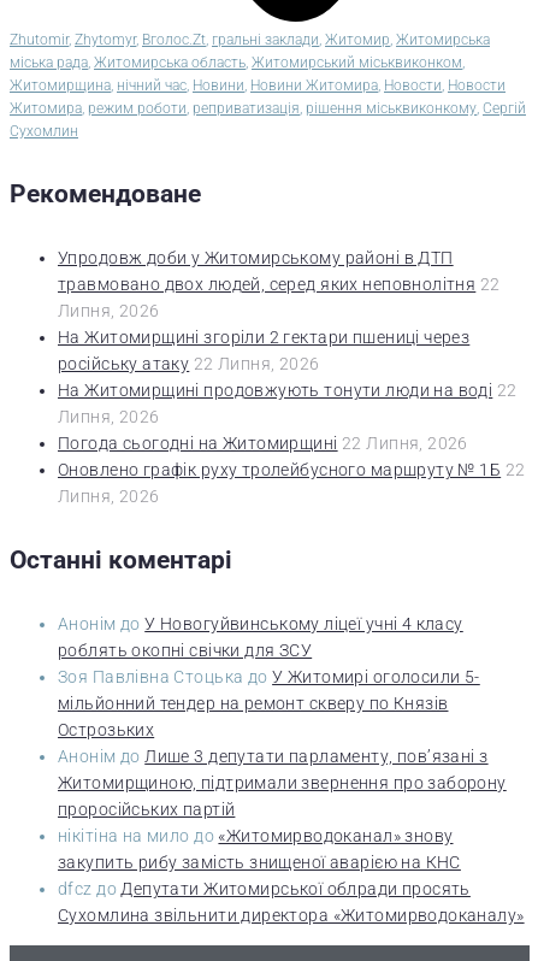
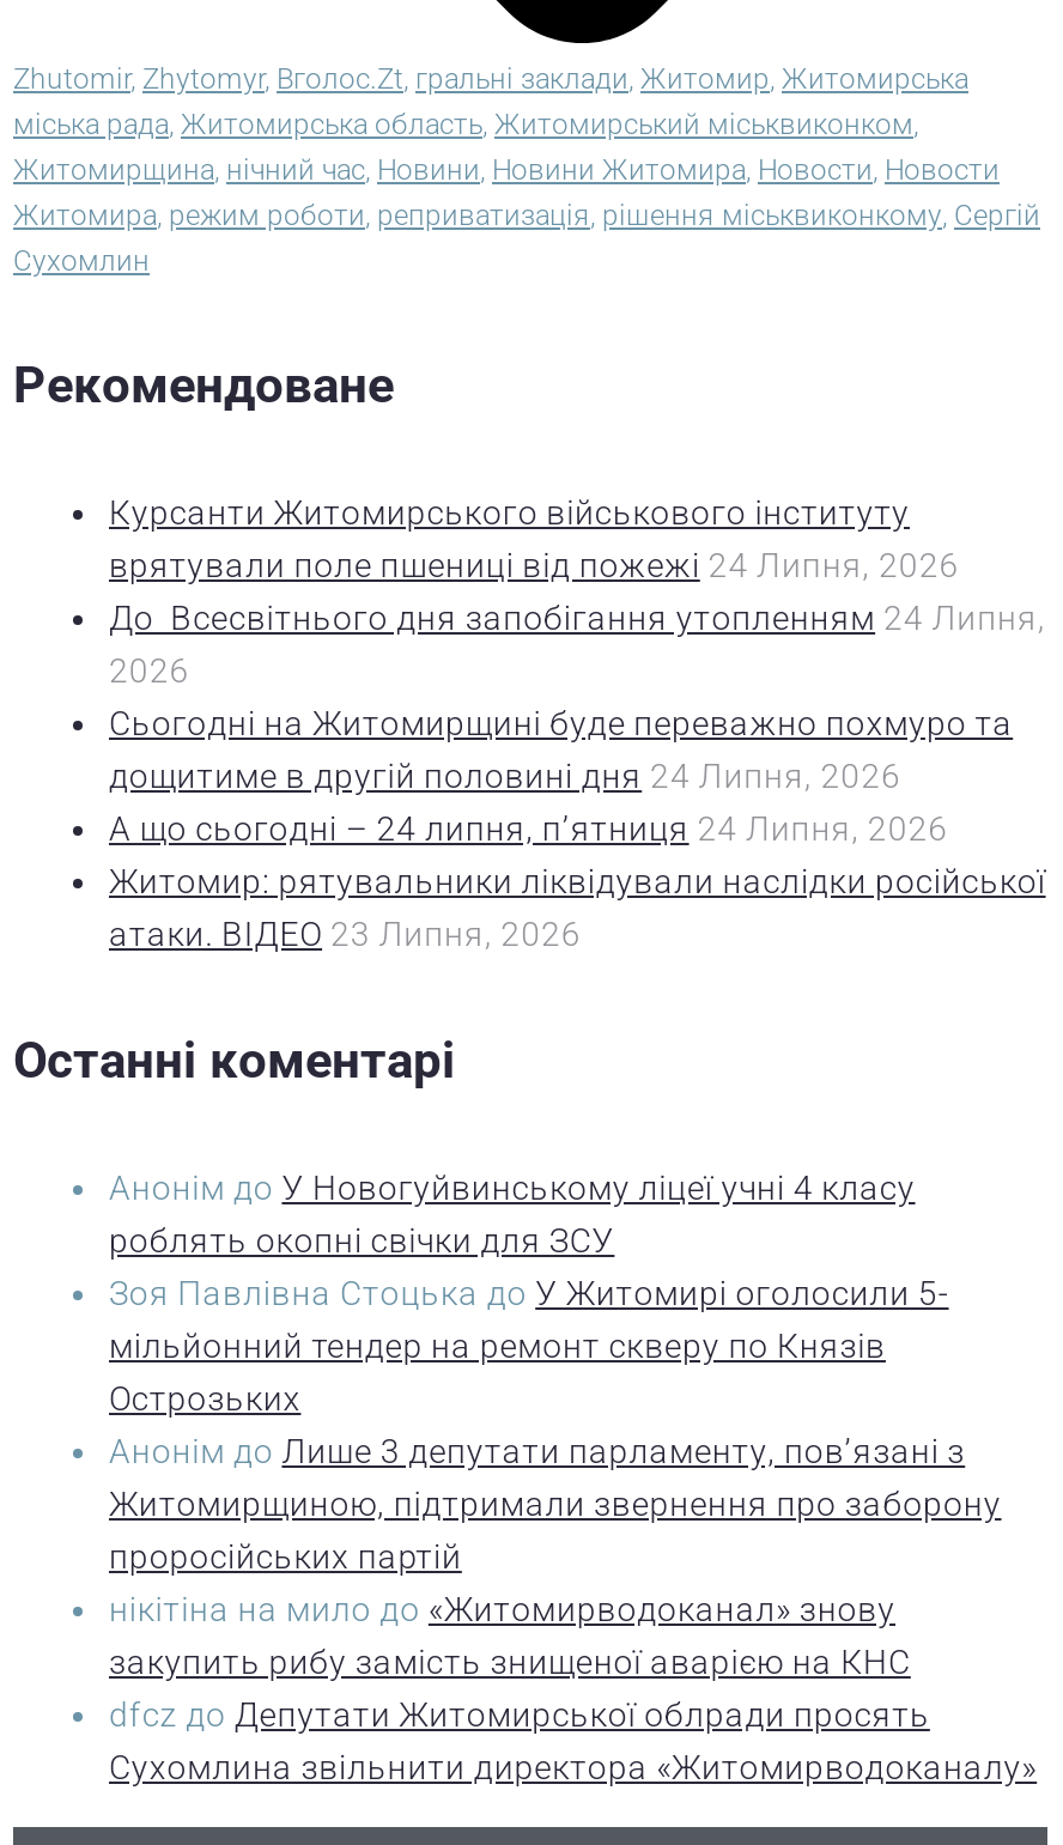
[58,248,525,505] Упродовж доби у Житомирському районі в ДТП | травмовано двох людей, серед яких неповнолітня 22 | Липня, 2026 | На Житомирщині згоріли 2 гектари пшениці через | російську атаку 22 Липня, 2026 | На Житомирщині продовжують тонути люди на воді 22 | Липня, 2026 | Погода сьогодні на Житомирщині 22 Липня, 2026 | Оновлено графік руху тролейбусного маршруту № 1Б 22 | Липня, 2026 -> [109,493,1046,952] Курсанти Житомирського військового інституту | врятували поле пшениці від пожежі 24 Липня, 2026 | До Всесвітнього дня запобігання утопленням 24 Липня, | 2026 | Сьогодні на Житомирщині буде переважно похмуро та | дощитиме в другій половині дня 24 Липня, 2026 | А що сьогодні – 24 липня, пʼятниця 24 Липня, 2026 | Житомир: рятувальники ліквідували наслідки російської | атаки. ВІДЕО 23 Липня, 2026

